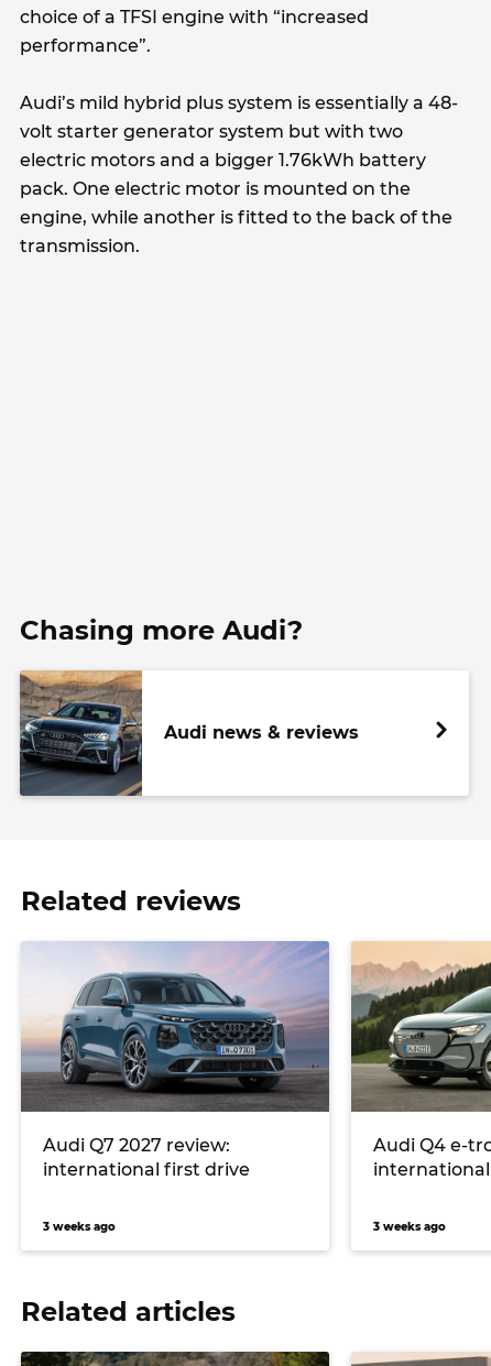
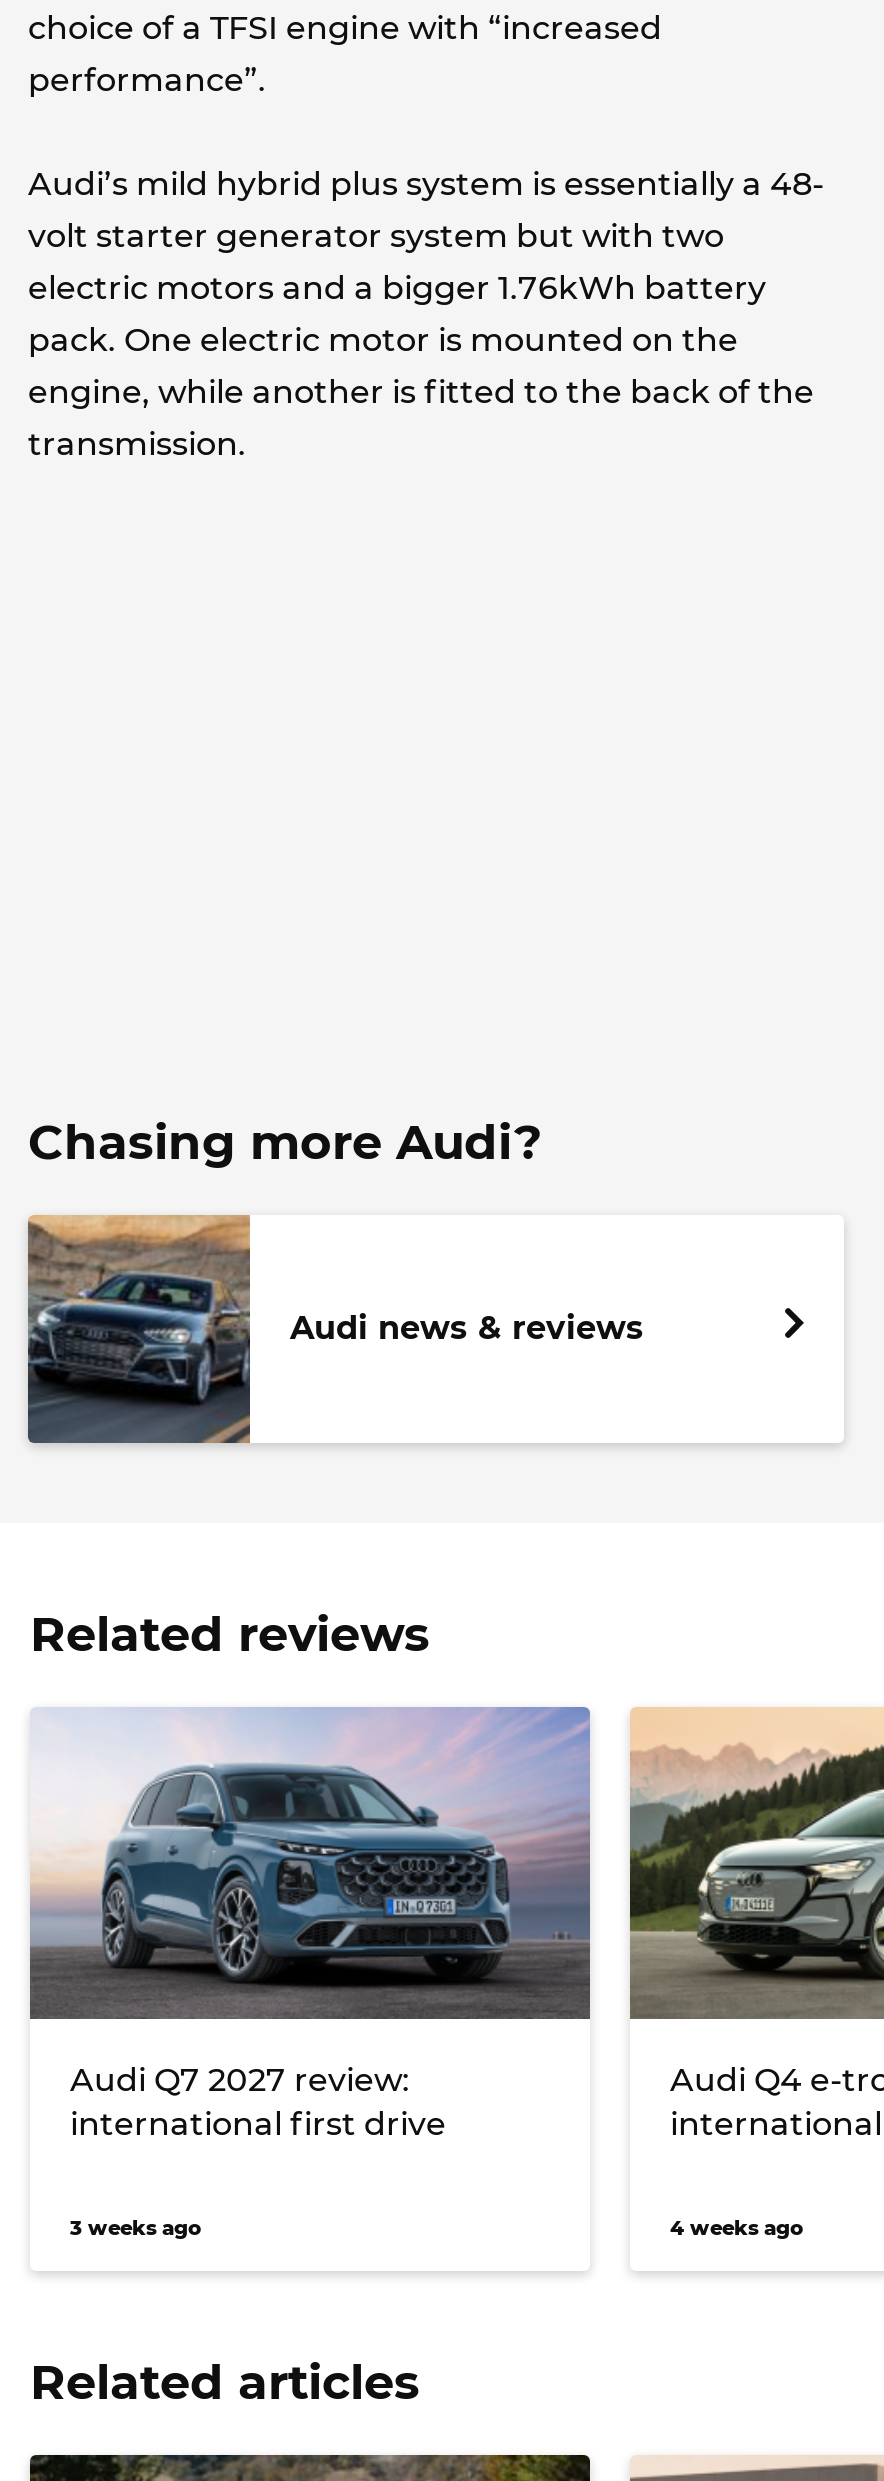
[373,1220,446,1234] 3 weeks ago -> [670,2215,804,2241] 4 weeks ago

